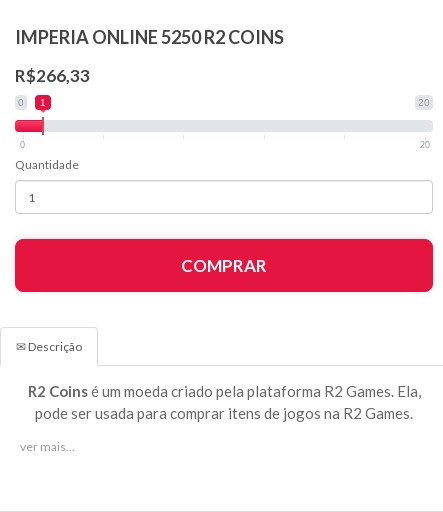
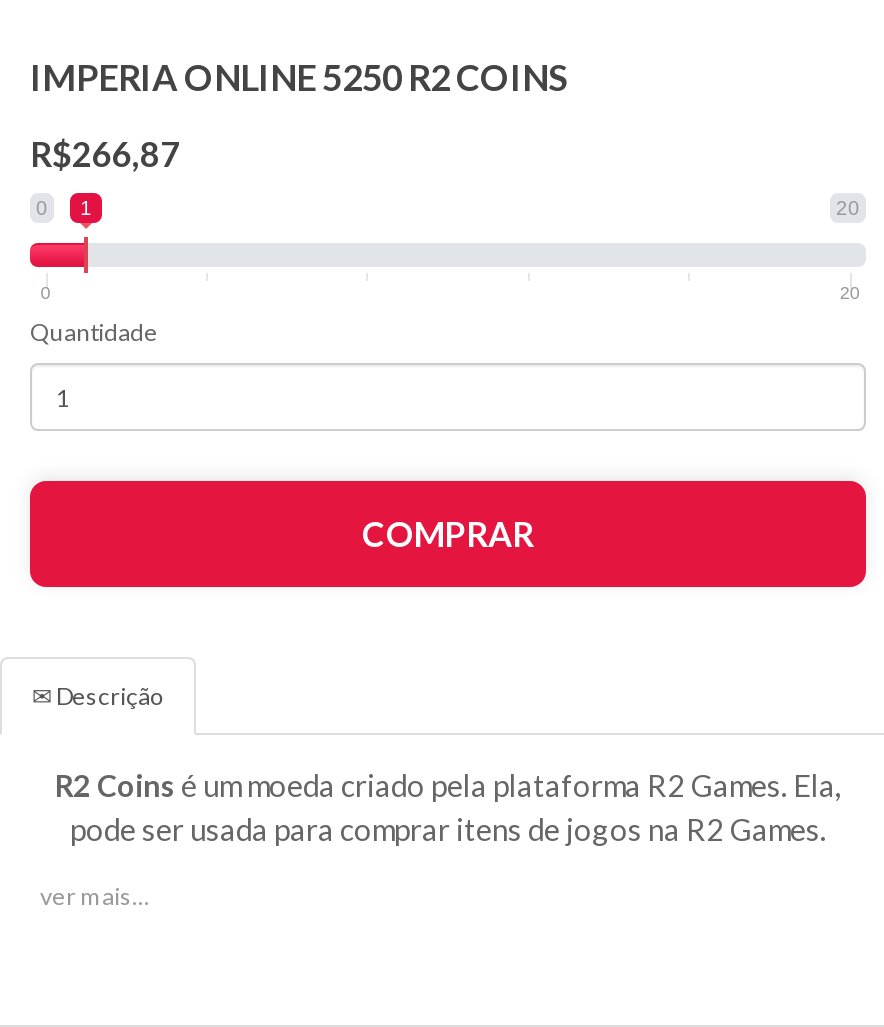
[15,65,90,86] R$266,33 -> [30,133,180,175] R$266,87

